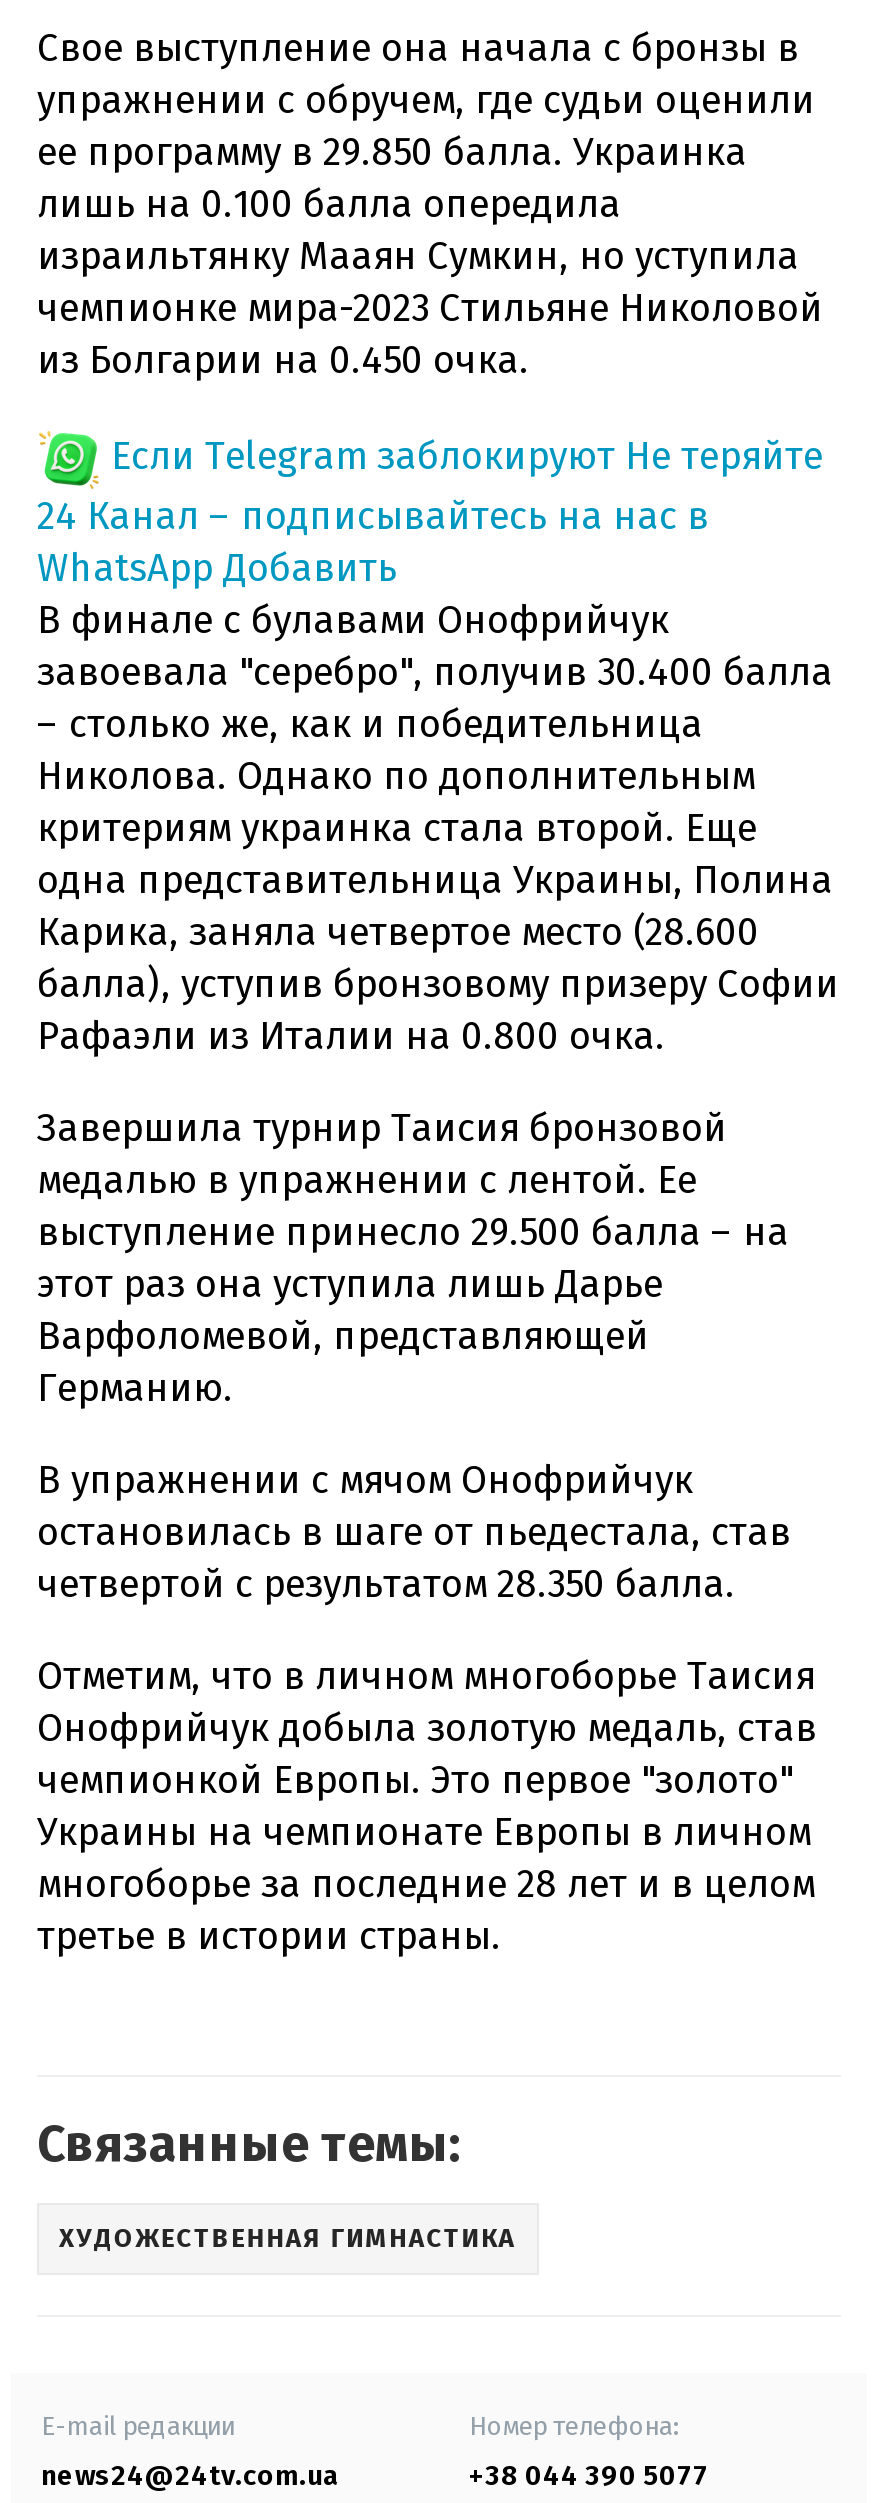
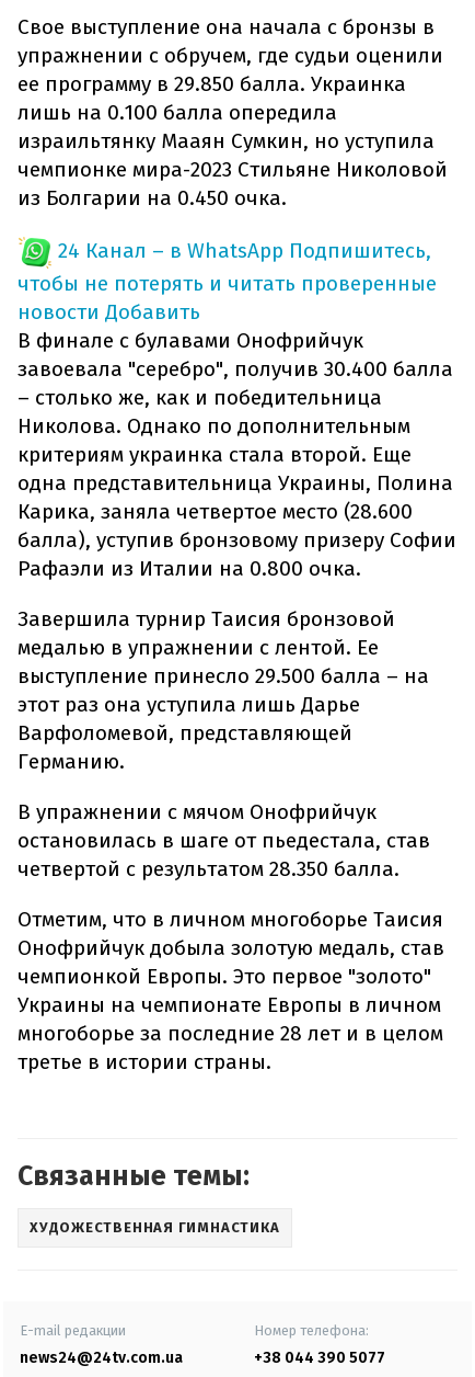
[37,432,823,590] Если Telegram заблокируют Не теряйте | 24 Канал – подписывайтесь на нас в | WhatsApp Добавить -> [18,237,437,324] 24 Канал – в WhatsApp Подпишитесь, | чтобы не потерять и читать проверенные | новости Добавить

